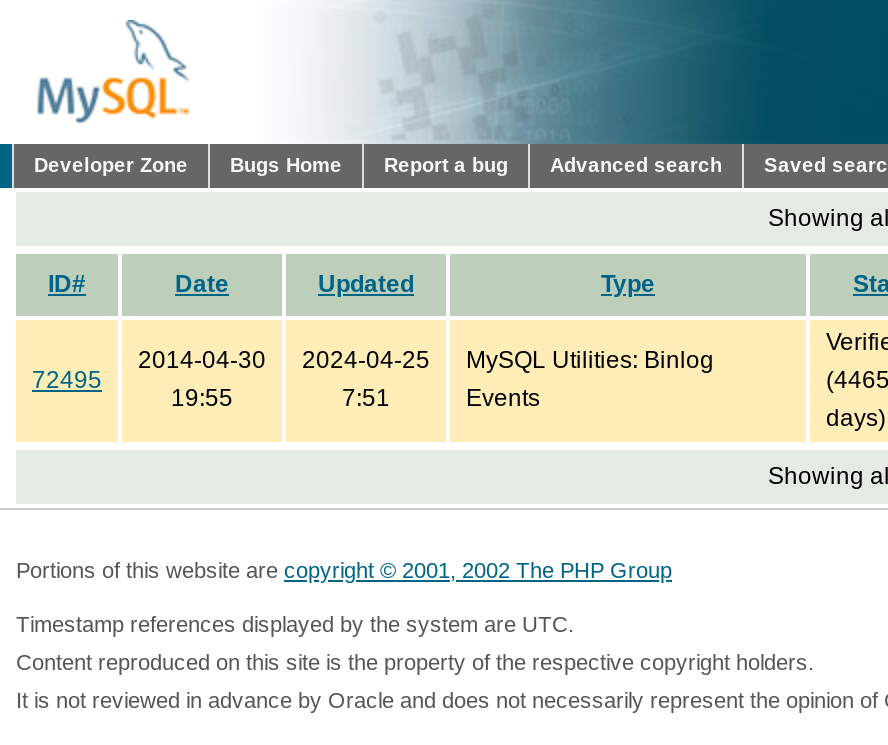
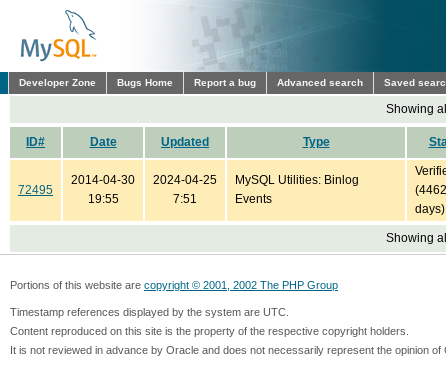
[826,366,888,394] (4465 -> [415,183,446,197] (4462

